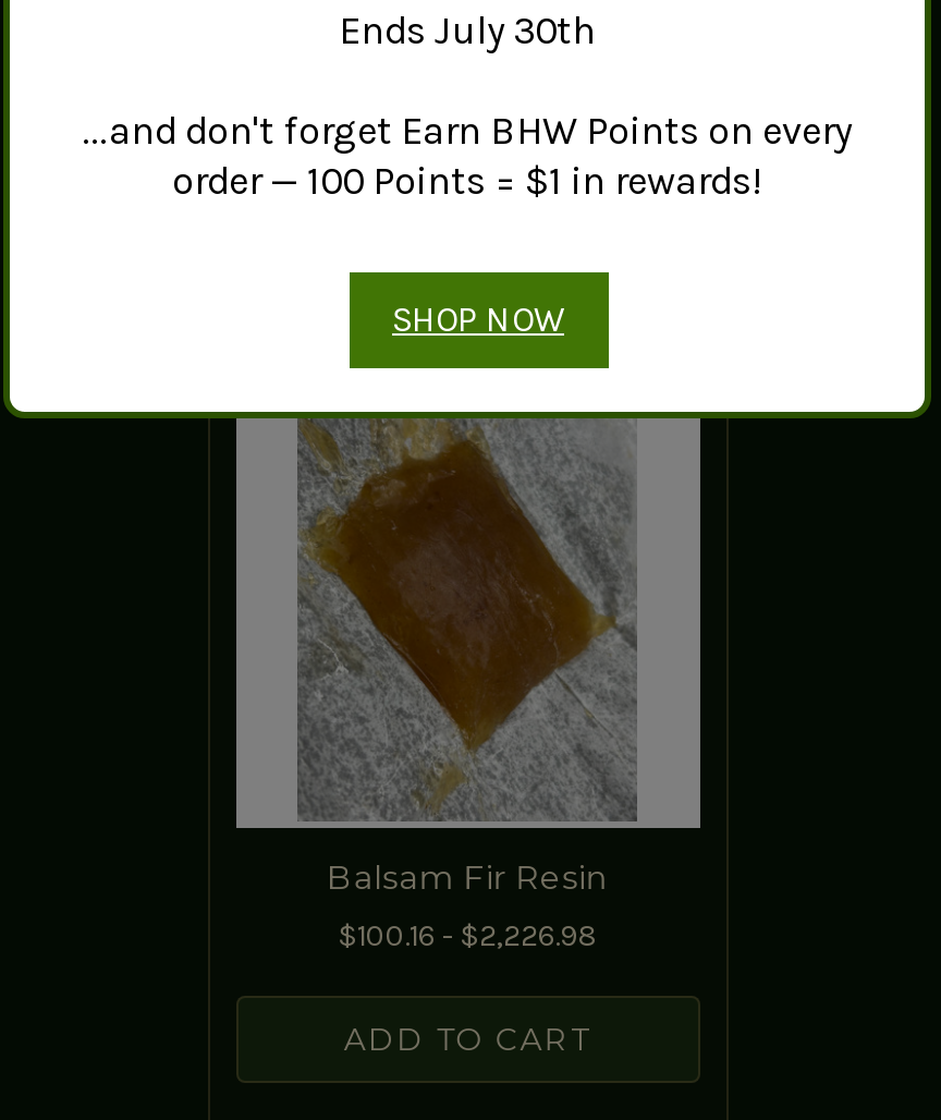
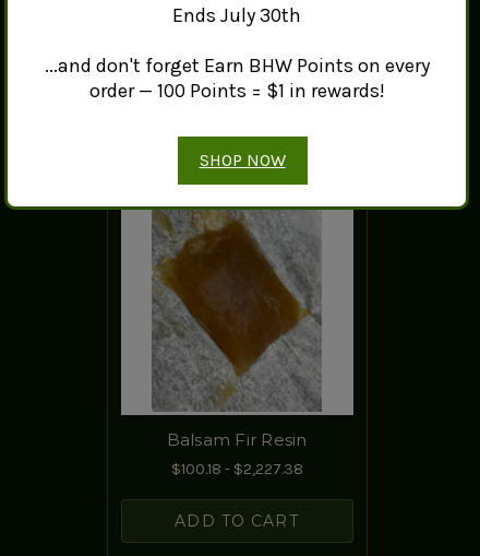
[338,917,597,954] $100.16 - $2,226.98 -> [171,460,303,478] $100.18 - $2,227.38

